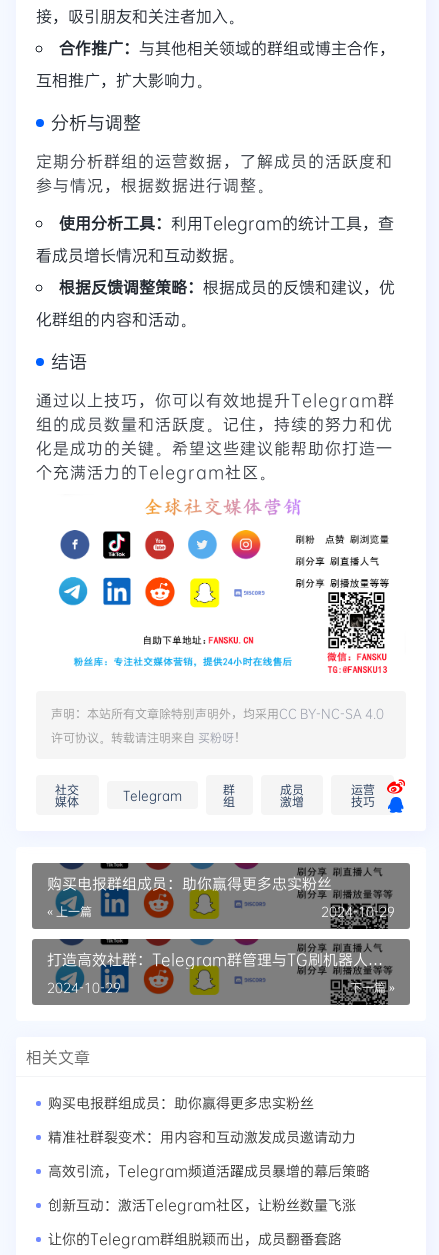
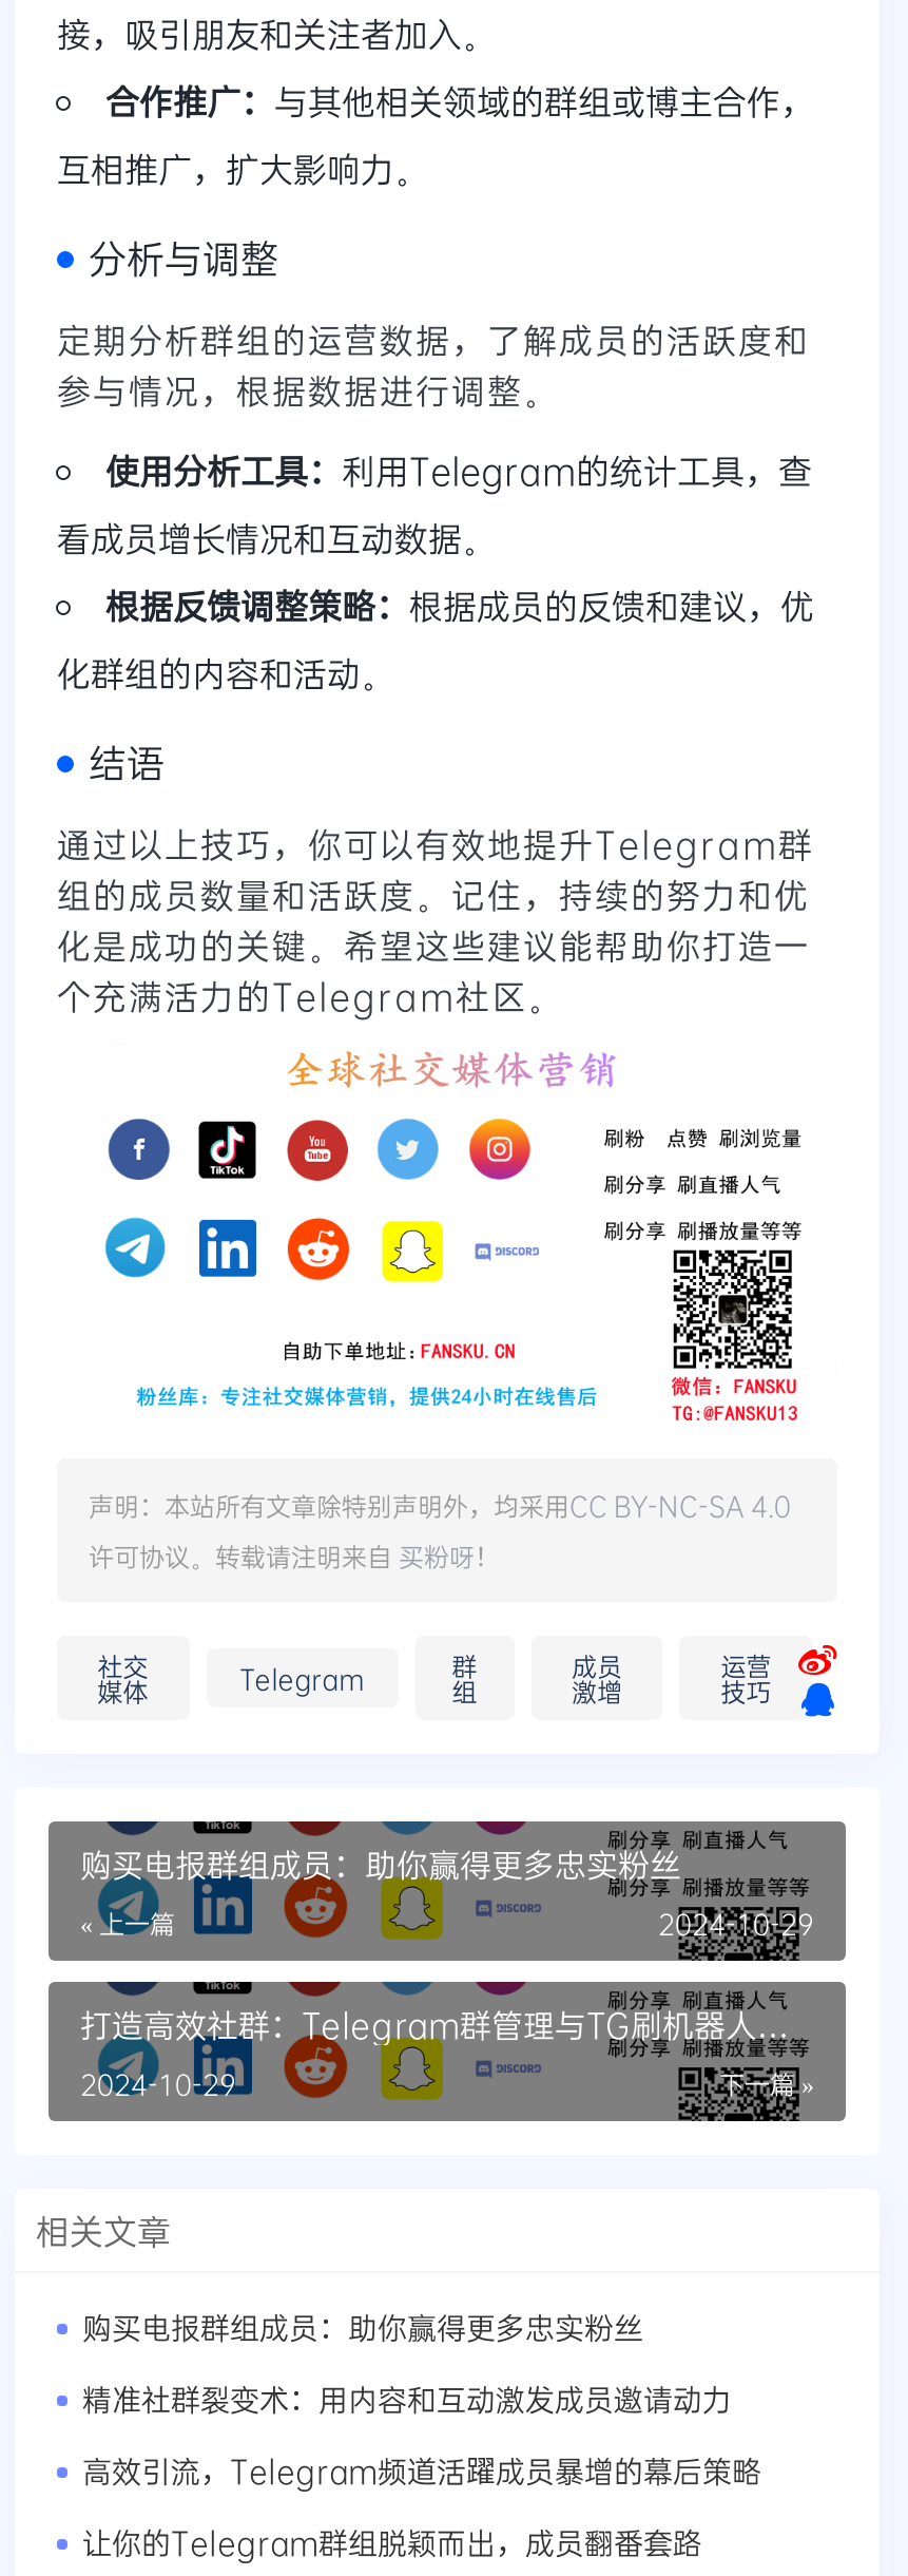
[48,1195,356,1214] 创新互动：激活Telegram社区，让粉丝数量飞涨 -> none

